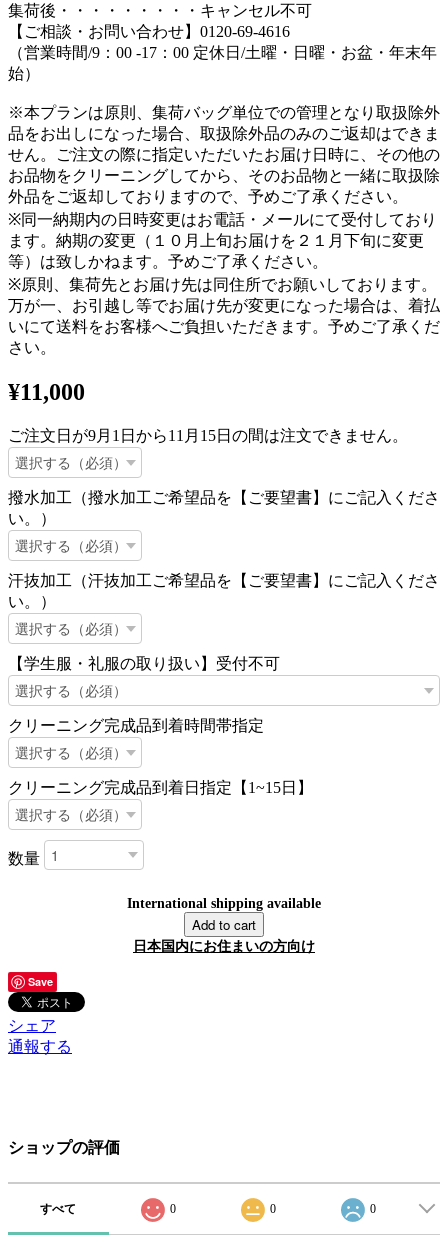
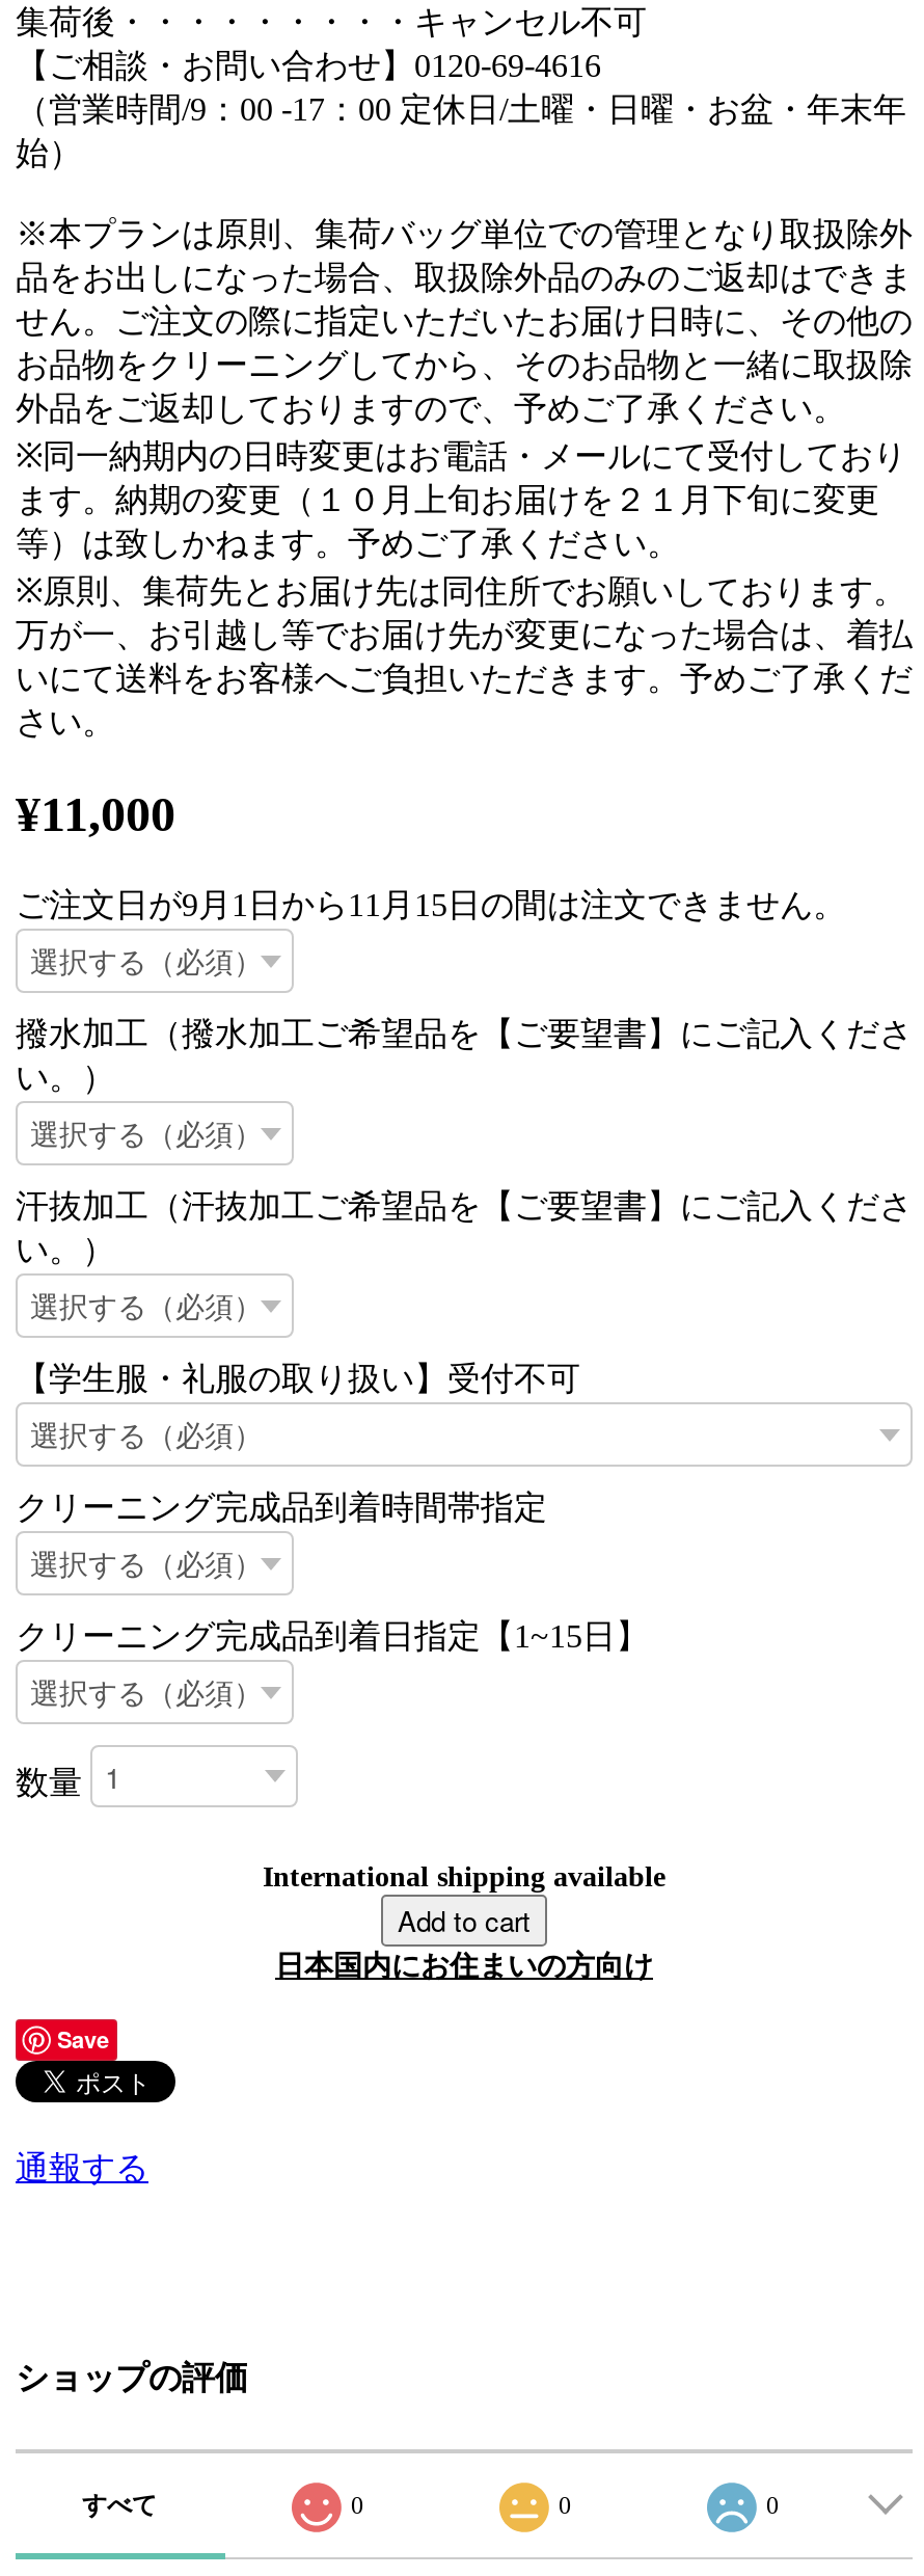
[8,1017,56,1034] シェア -> none

